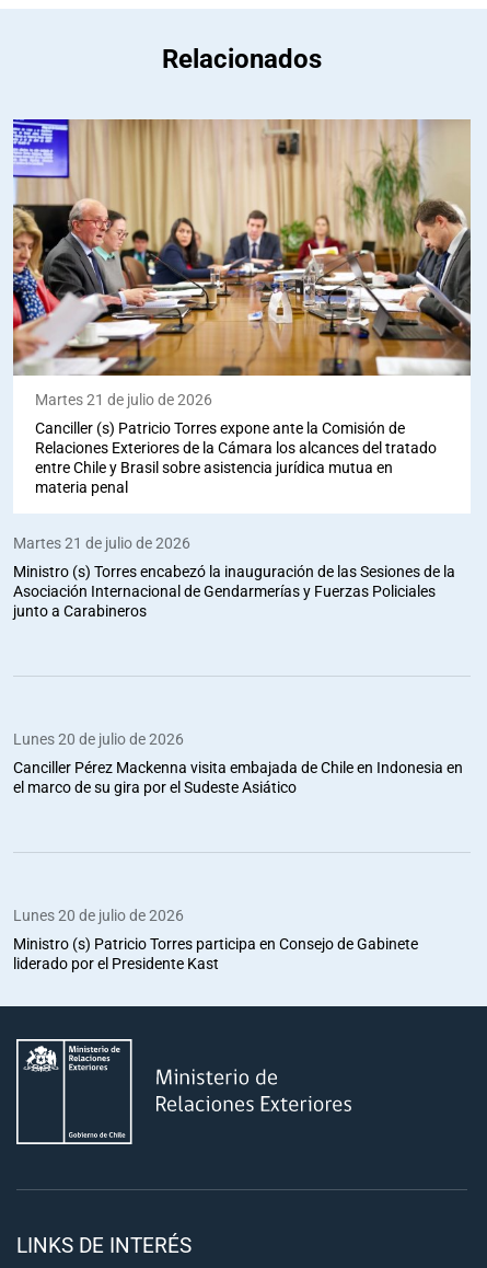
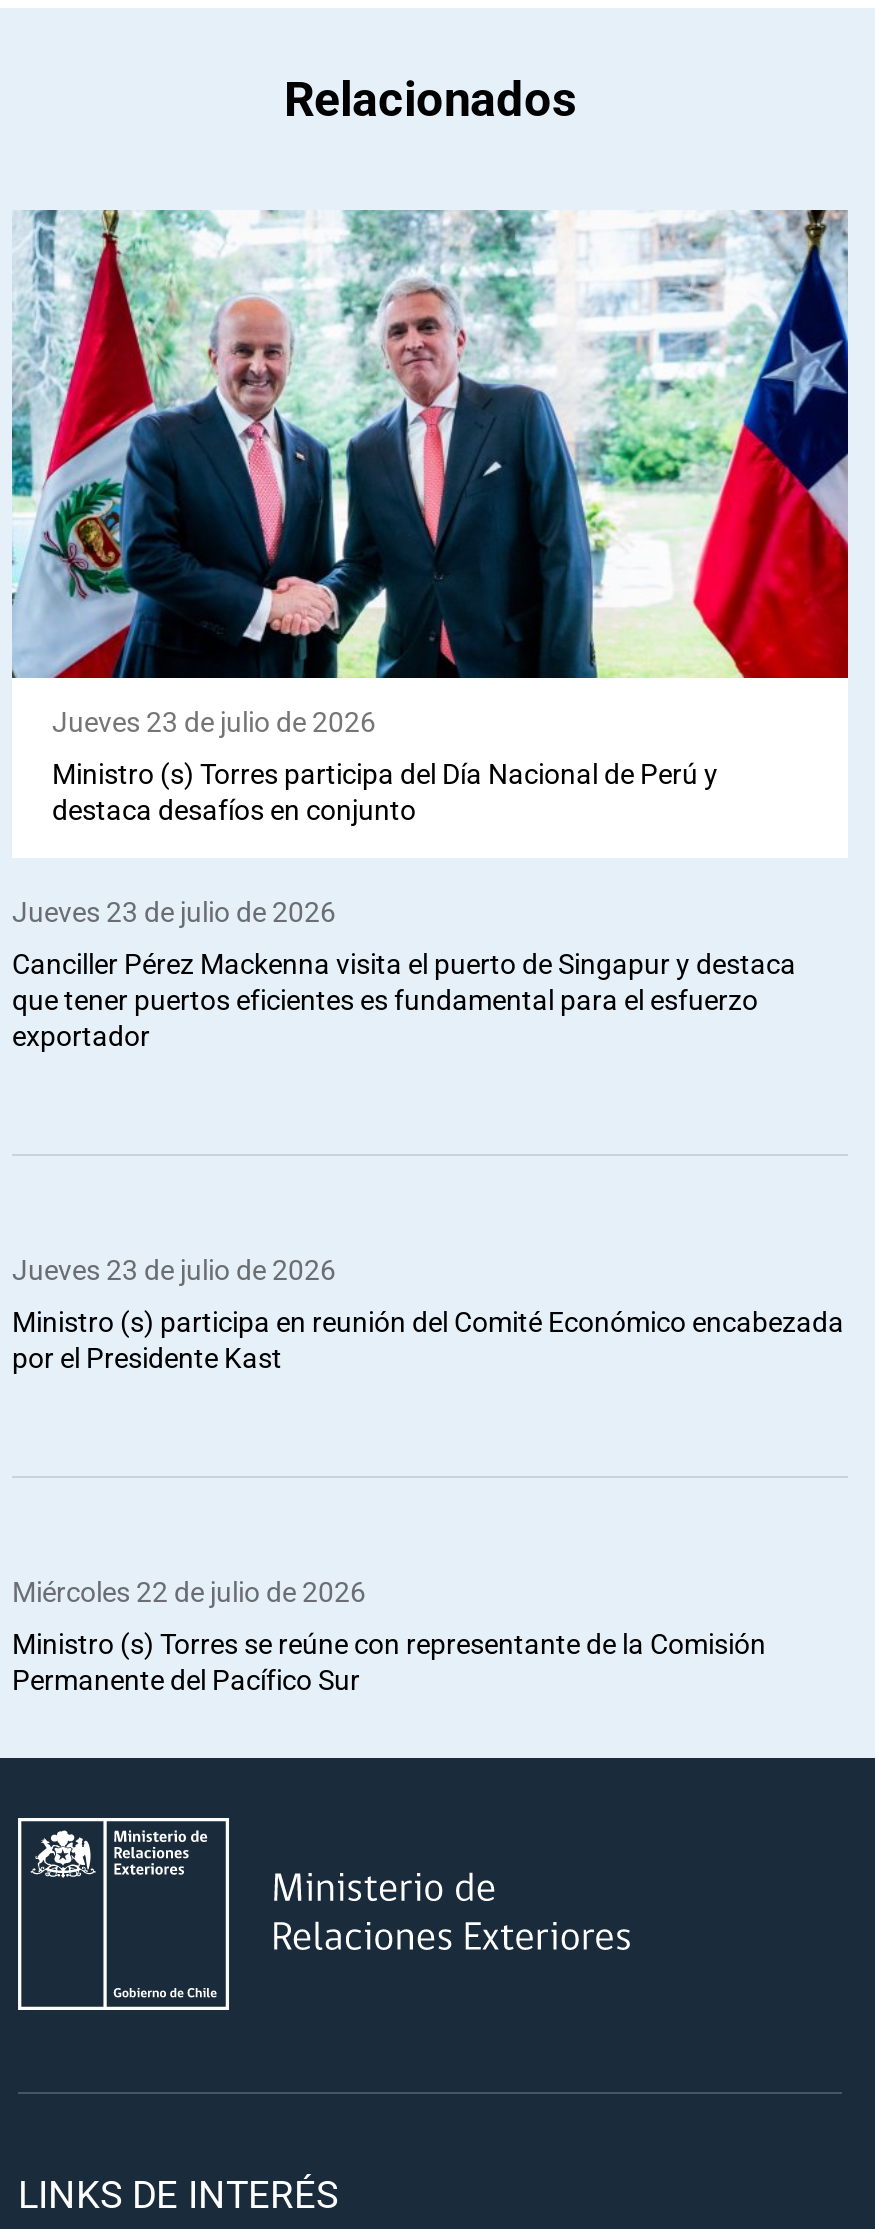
[12,118,472,497] [image] | Martes 21 de julio de 2026 | Canciller (s) Patricio Torres expone ante la Comisión de | Relaciones Exteriores de la Cámara los alcances del tratado | entre Chile y Brasil sobre asistencia jurídica mutua en | materia penal -> [10,208,850,828] [image] | Jueves 23 de julio de 2026 | Ministro (s) Torres participa del Día Nacional de Perú y | destaca desafíos en conjunto
[13,532,455,621] Martes 21 de julio de 2026 | Ministro (s) Torres encabezó la inauguración de las Sesiones de la | Asociación Internacional de Gendarmerías y Fuerzas Policiales | junto a Carabineros -> [12,892,796,1054] Jueves 23 de julio de 2026 | Canciller Pérez Mackenna visita el puerto de Singapur y destaca | que tener puertos eficientes es fundamental para el esfuerzo | exportador
[13,728,463,797] Lunes 20 de julio de 2026 | Canciller Pérez Mackenna visita embajada de Chile en Indonesia en | el marco de su gira por el Sudeste Asiático -> [12,1250,844,1376] Jueves 23 de julio de 2026 | Ministro (s) participa en reunión del Comité Económico encabezada | por el Presidente Kast
[13,904,418,973] Lunes 20 de julio de 2026 | Ministro (s) Patricio Torres participa en Consejo de Gabinete | liderado por el Presidente Kast -> [12,1572,766,1698] Miércoles 22 de julio de 2026 | Ministro (s) Torres se reúne con representante de la Comisión | Permanente del Pacífico Sur

